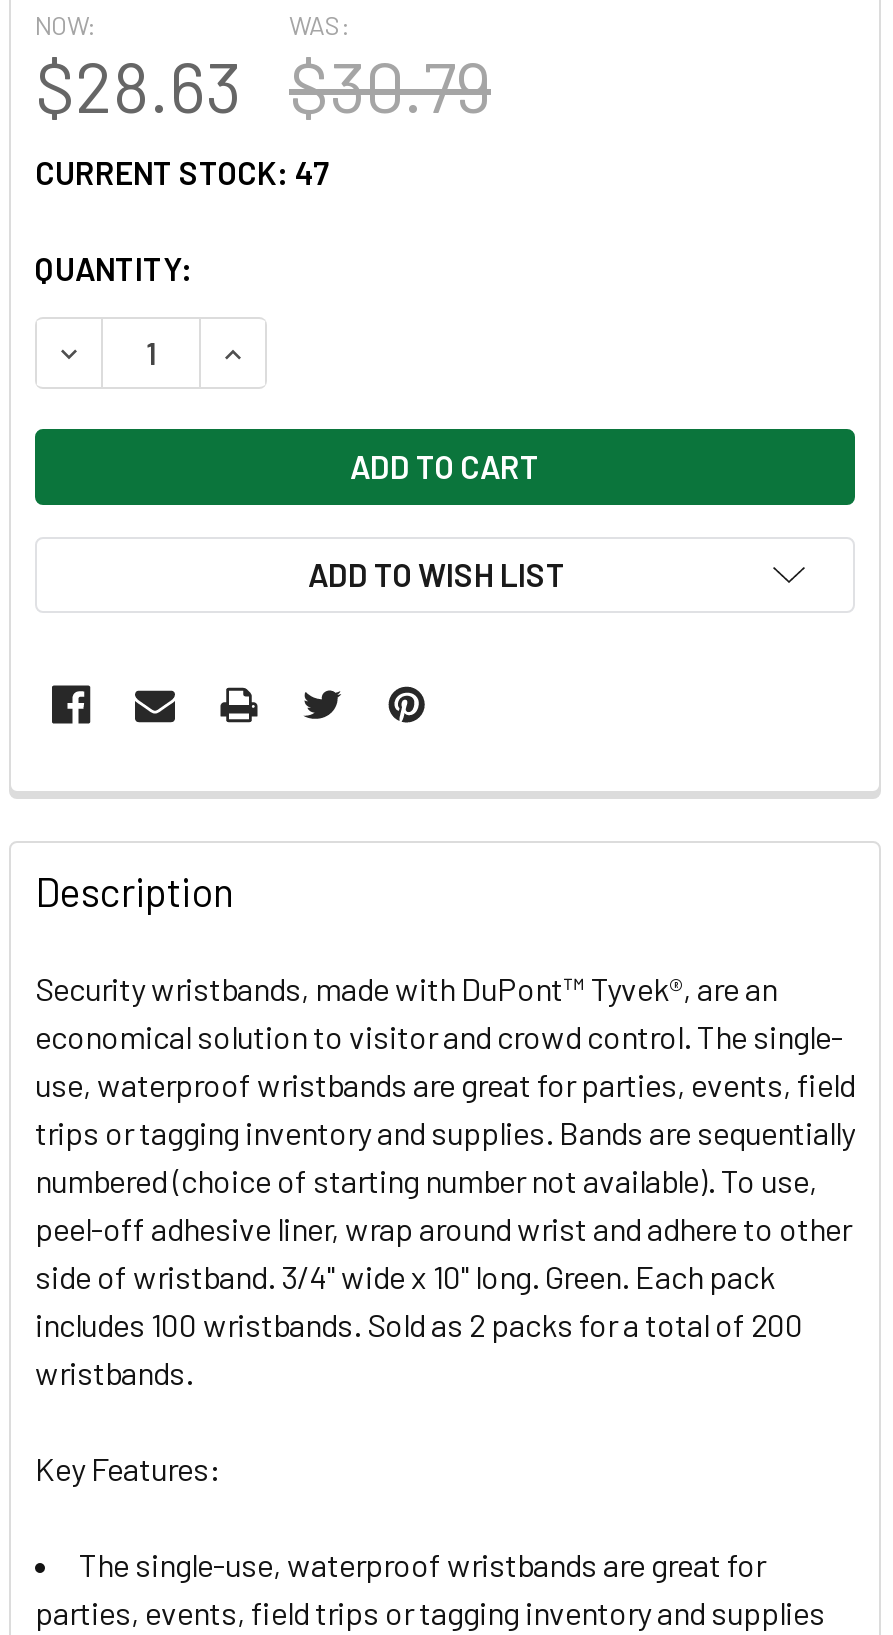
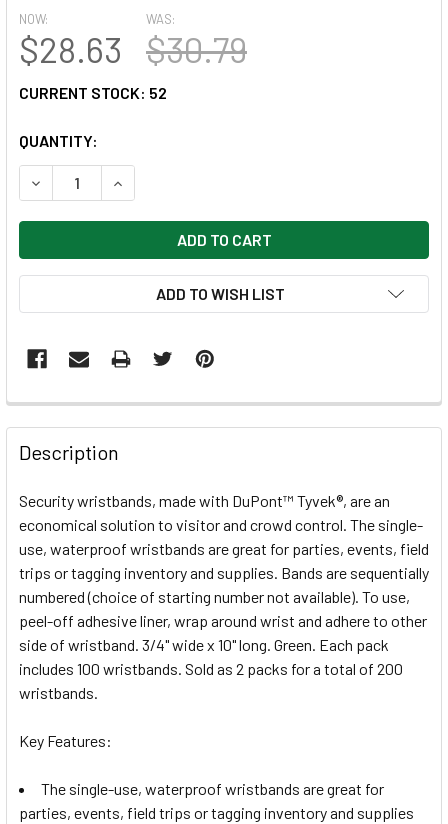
[35,153,329,191] CURRENT STOCK: 47 -> [19,83,167,102] CURRENT STOCK: 52

